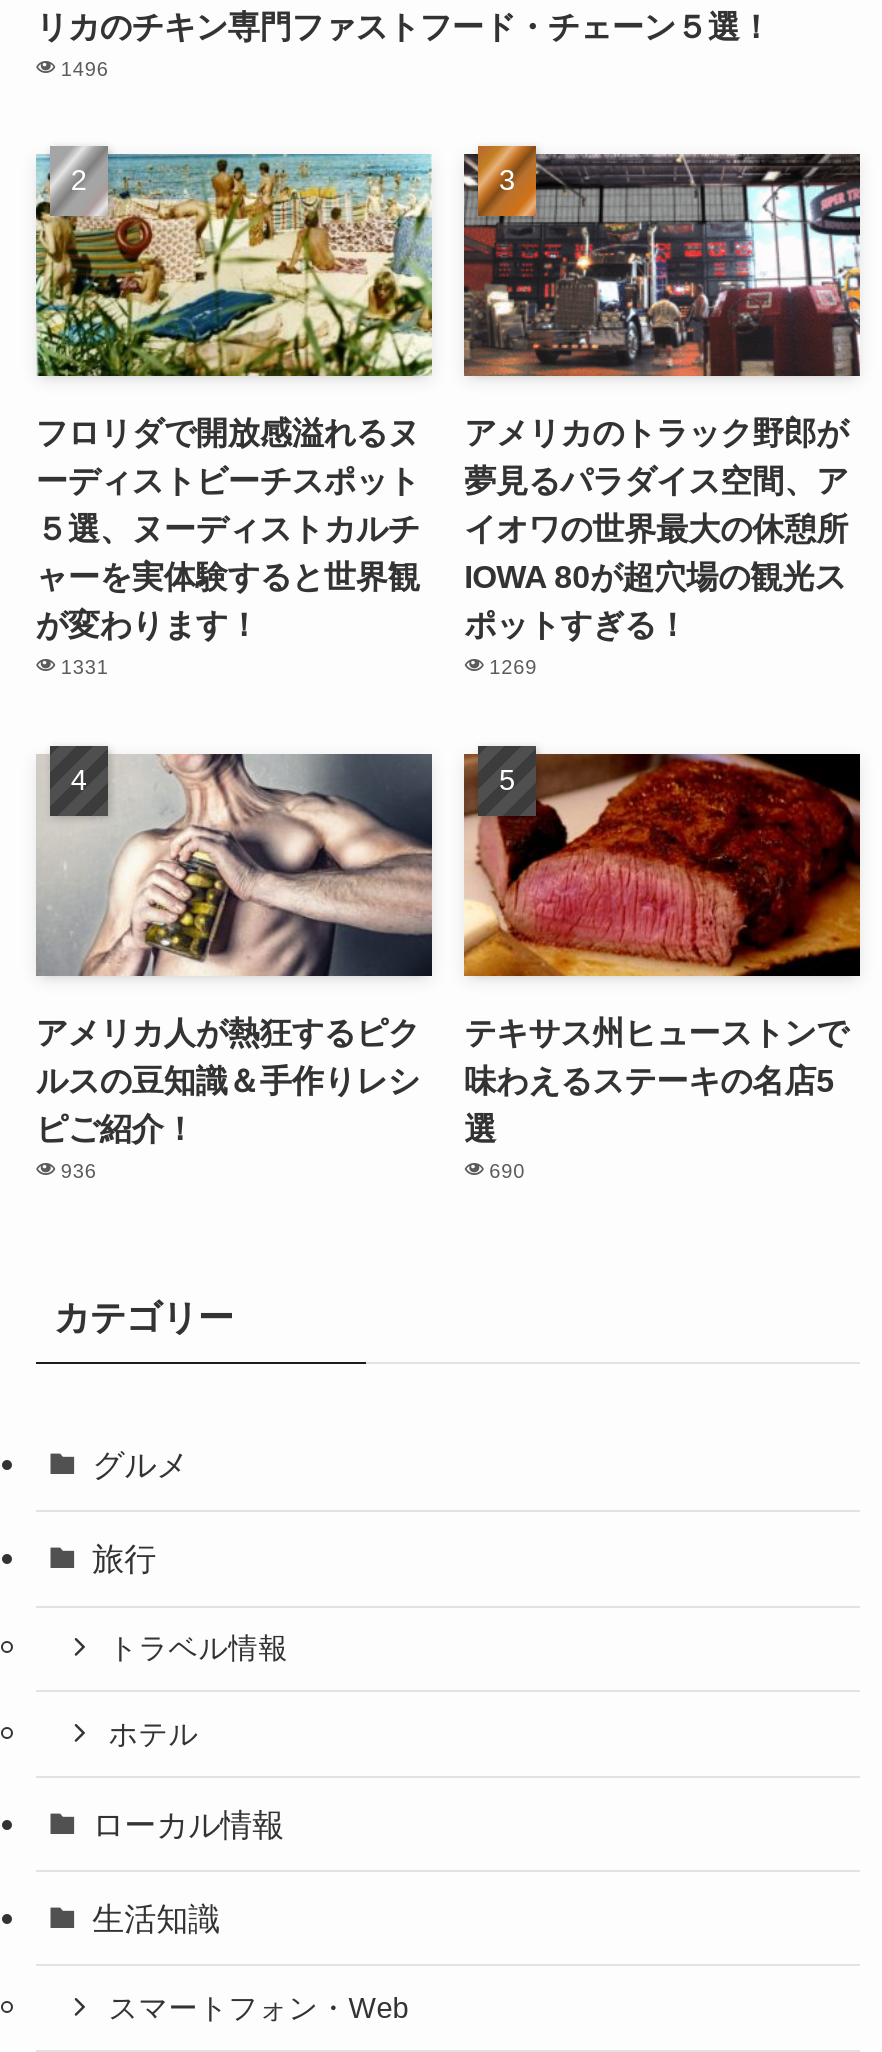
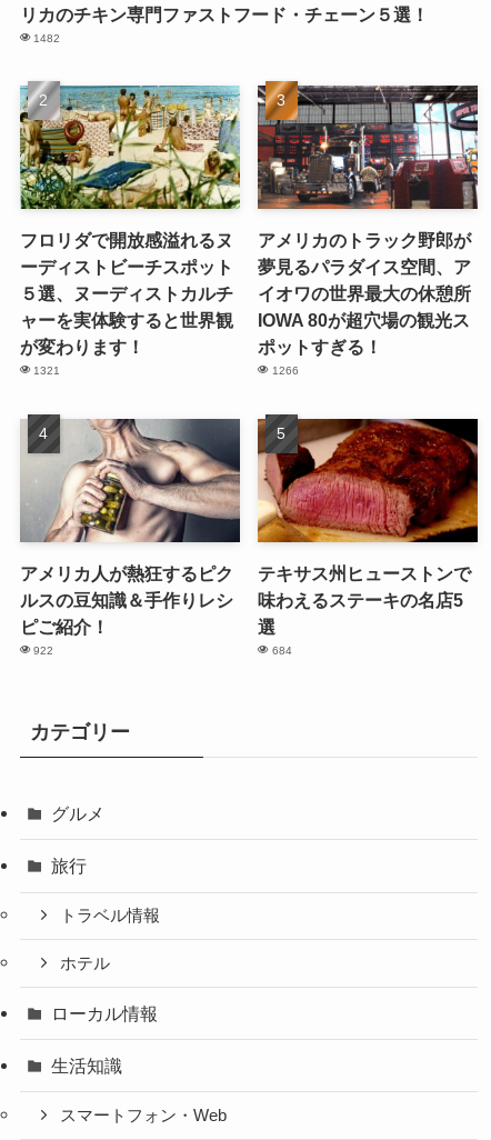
[61,57,109,79] 1496 -> [34,32,60,44] 1482
[61,657,109,679] 1331 -> [34,365,60,377] 1321
[489,657,537,679] 1269 -> [272,365,298,377] 1266
[61,1160,97,1182] 936 -> [34,644,54,657] 922
[489,1160,525,1182] 690 -> [272,644,292,657] 684

